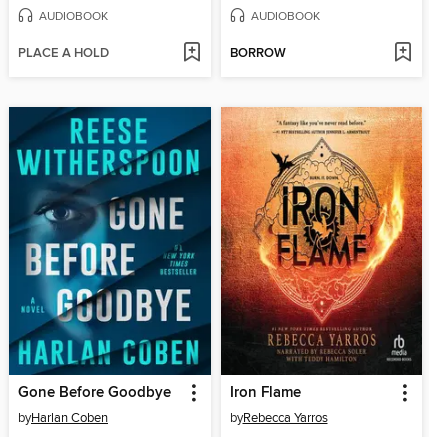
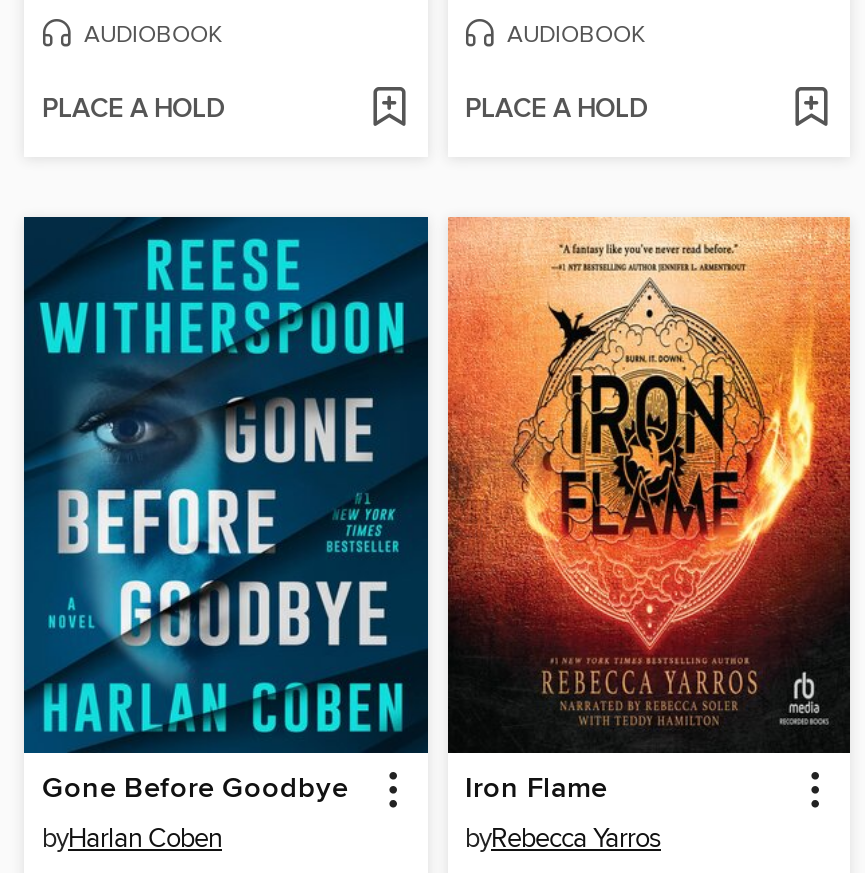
[229,45,285,62] BORROW -> [465,93,647,127] PLACE A HOLD

